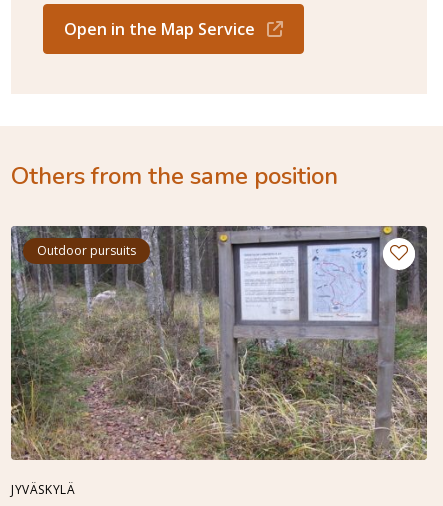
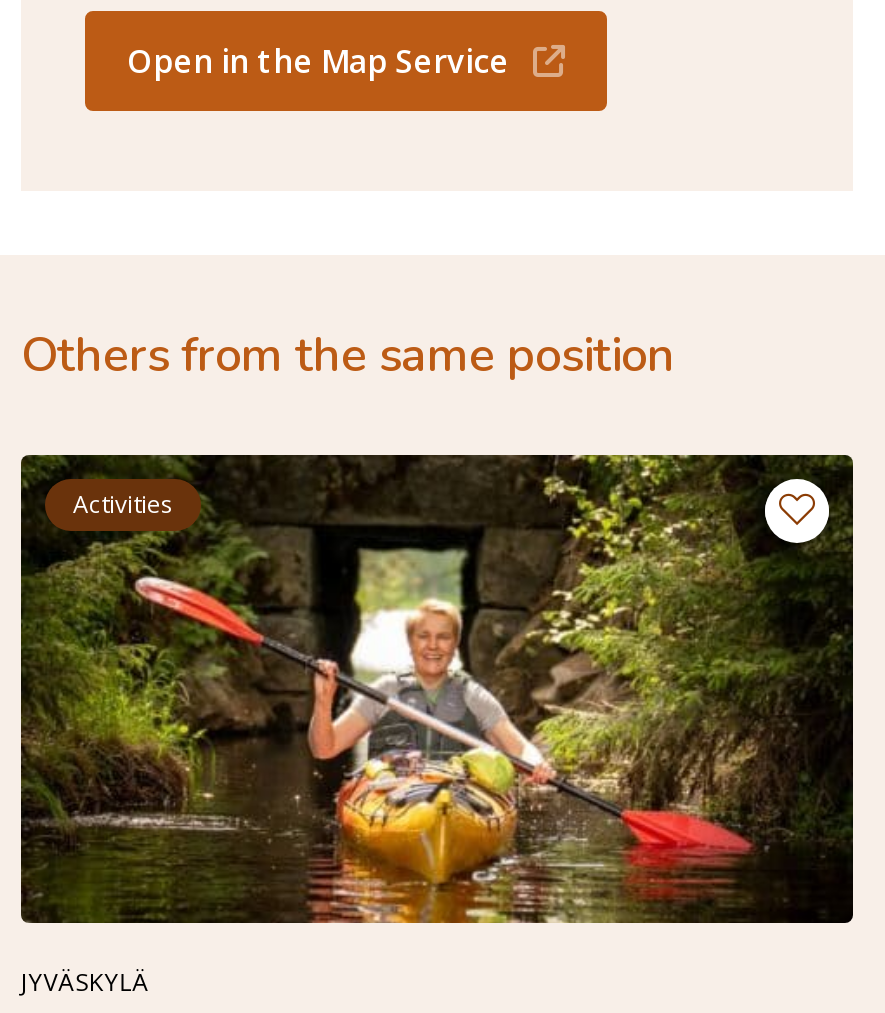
[10,225,428,461] [image] | Outdoor pursuits -> [19,453,853,925] [image] | Activities

